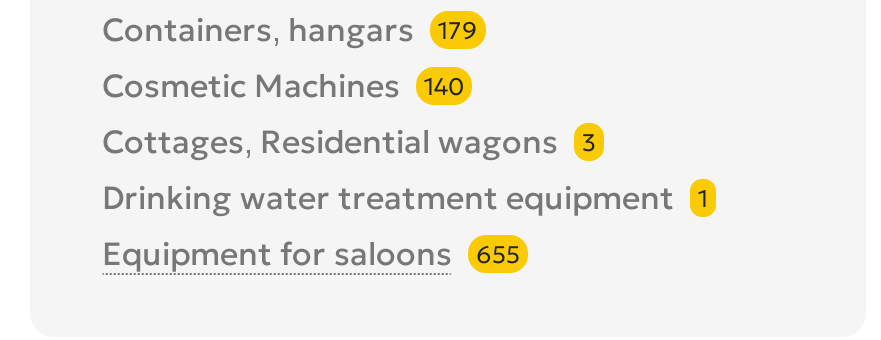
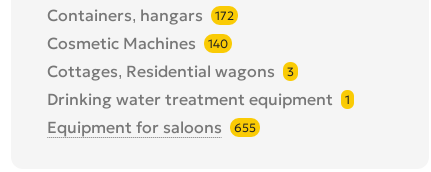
[102,9,478,49] Containers, hangars 179 -> [47,5,234,25] Containers, hangars 172

